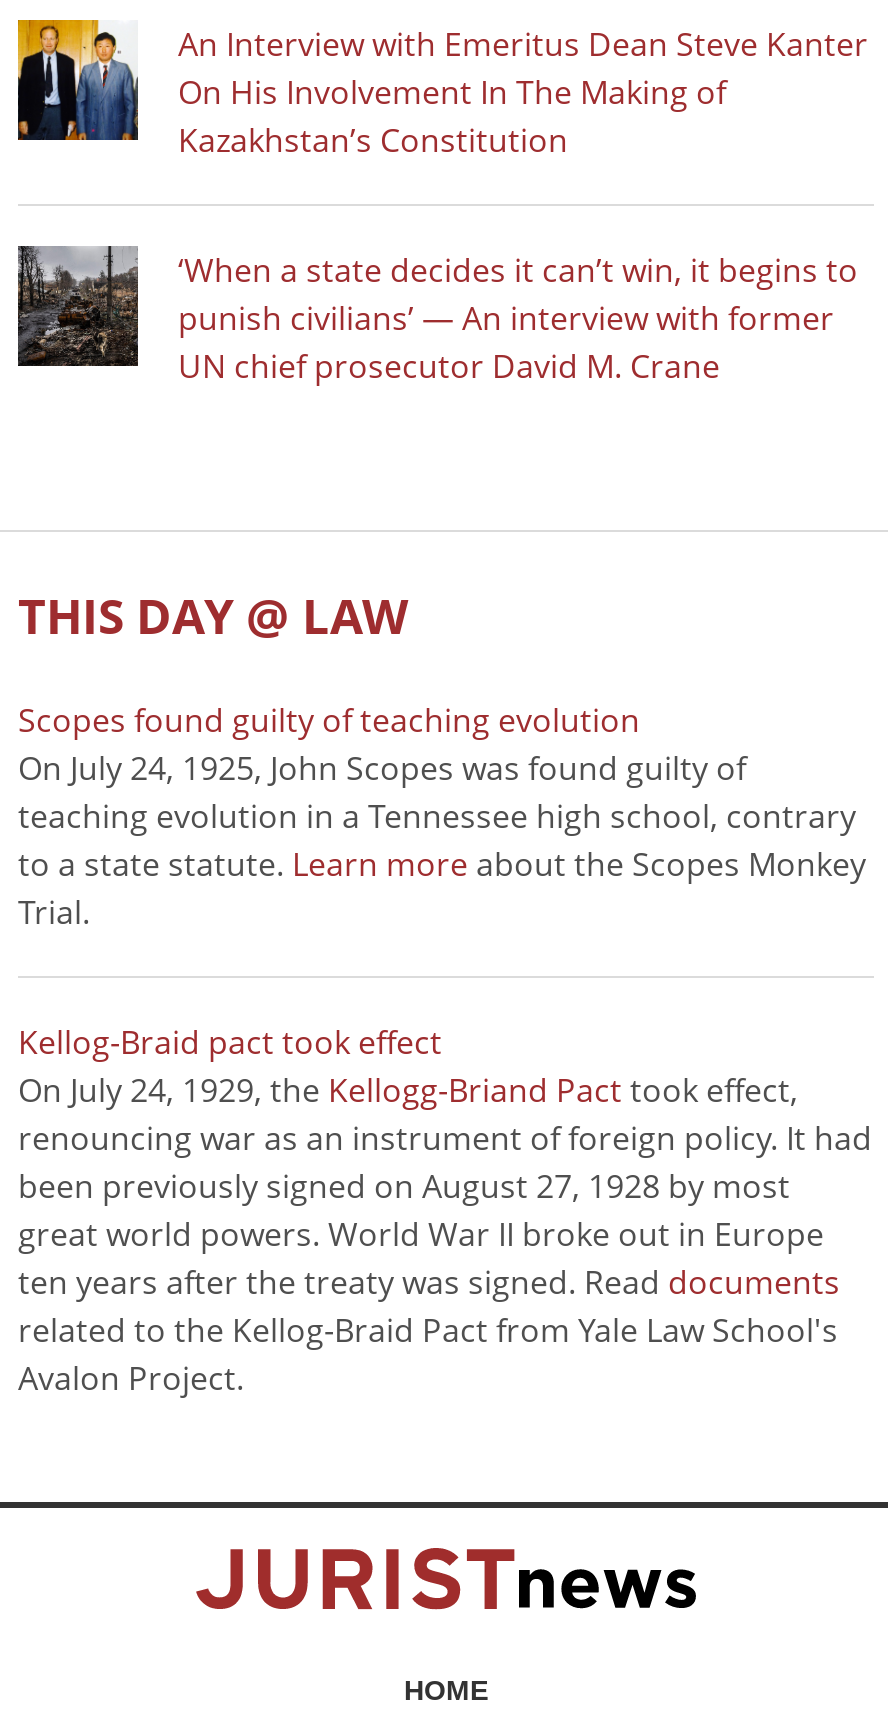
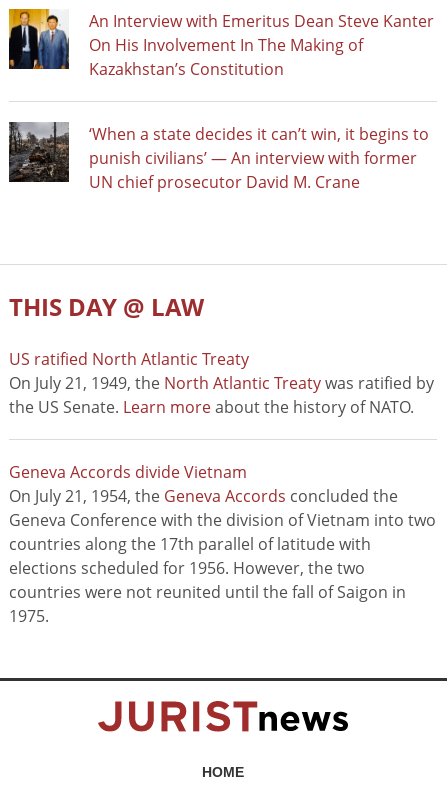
[18,698,866,934] Scopes found guilty of teaching evolution | On July 24, 1925, John Scopes was found guilty of | teaching evolution in a Tennessee high school, contrary | to a state statute. Learn more about the Scopes Monkey | Trial. -> [9,348,434,418] US ratified North Atlantic Treaty | On July 21, 1949, the North Atlantic Treaty was ratified by | the US Senate. Learn more about the history of NATO.
[18,1020,872,1400] Kellog-Braid pact took effect | On July 24, 1929, the Kellogg-Briand Pact took effect, | renouncing war as an instrument of foreign policy. It had | been previously signed on August 27, 1928 by most | great world powers. World War II broke out in Europe | ten years after the treaty was signed. Read documents | related to the Kellog-Braid Pact from Yale Law School's | Avalon Project. -> [9,461,436,627] Geneva Accords divide Vietnam | On July 21, 1954, the Geneva Accords concluded the | Geneva Conference with the division of Vietnam into two | countries along the 17th parallel of latitude with | elections scheduled for 1956. However, the two | countries were not reunited until the fall of Saigon in | 1975.

